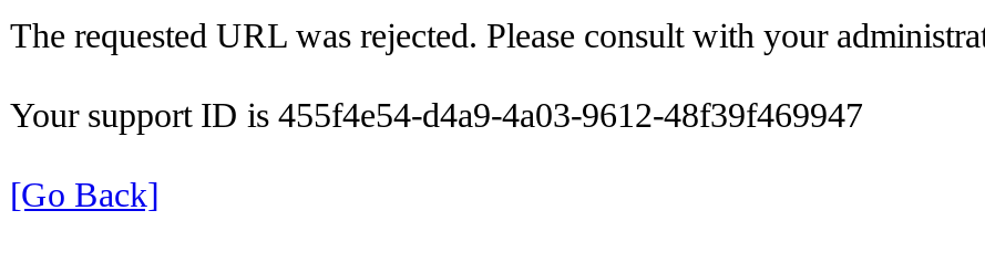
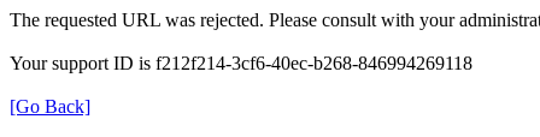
[10,96,863,134] Your support ID is 455f4e54-d4a9-4a03-9612-48f39f469947 -> [10,53,472,73] Your support ID is f212f214-3cf6-40ec-b268-846994269118

